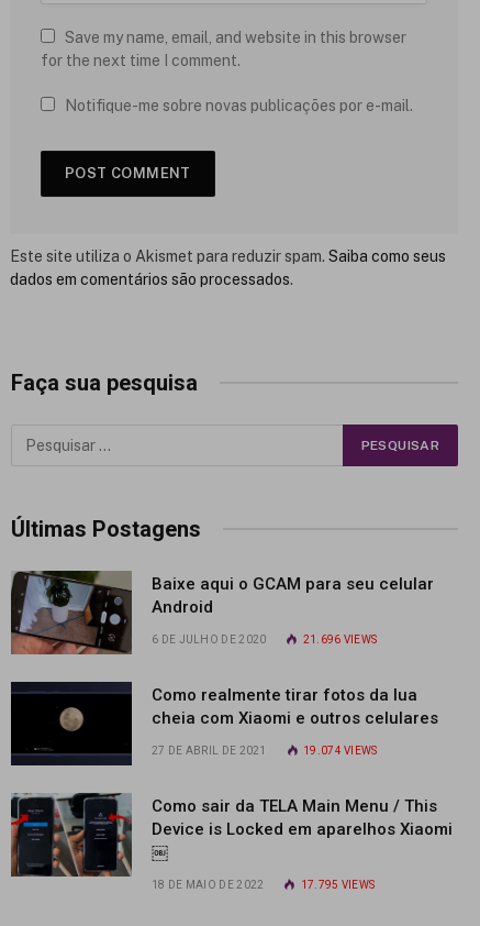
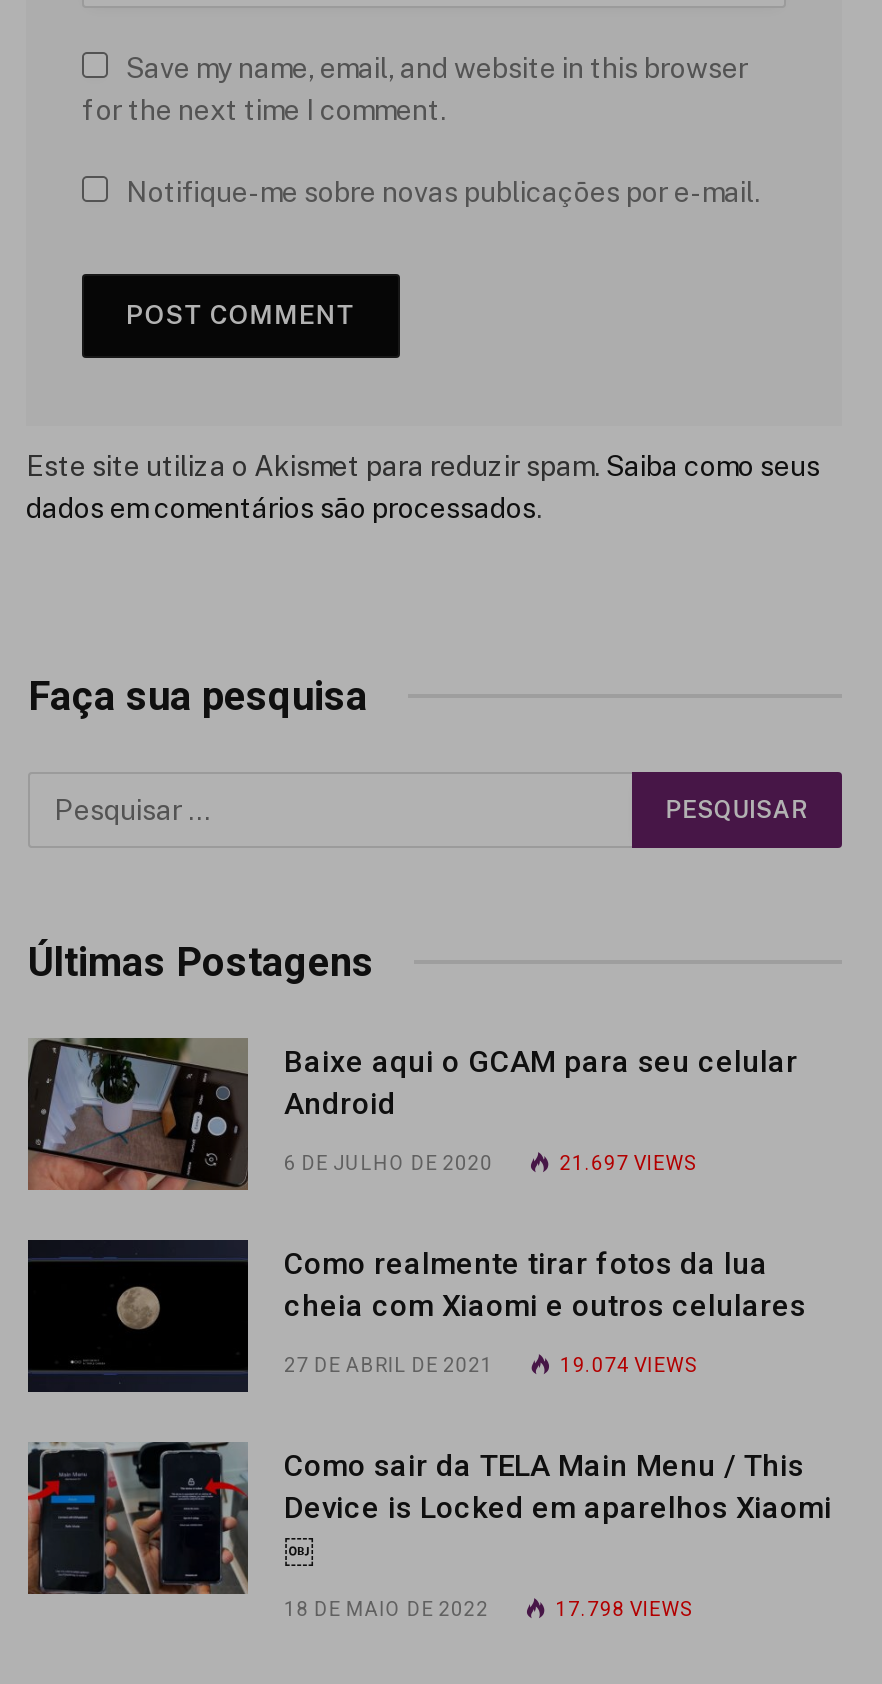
[303,633,377,645] 21.696 VIEWS -> [559,1152,695,1174] 21.697 VIEWS
[301,879,375,891] 17.795 VIEWS -> [555,1598,691,1620] 17.798 VIEWS

